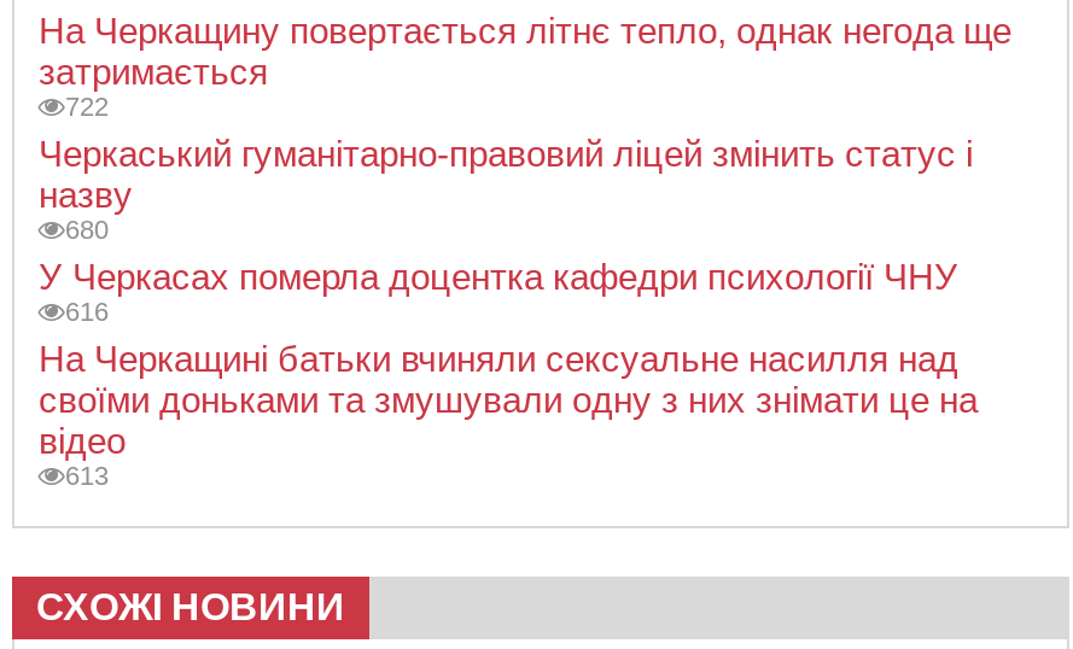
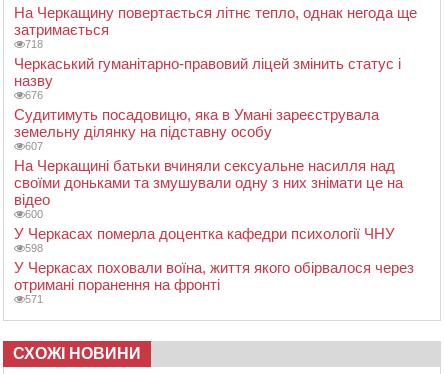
[65,91,109,120] 722 -> [25,38,43,50] 718
[65,214,109,325] 680 | 616 -> [14,89,379,152] 676 | Судитимуть посадовицю, яка в Умані зареєструвала | земельну ділянку на підставну особу | 607
moved [39,255,958,296] -> [14,225,395,242]: У Черкасах померла доцентка кафедри психології ЧНУ
[65,460,109,489] 613 -> [14,208,414,305] 600 | 598 | У Черкасах поховали воїна, життя якого обірвалося через | отримані поранення на фронті | 571

